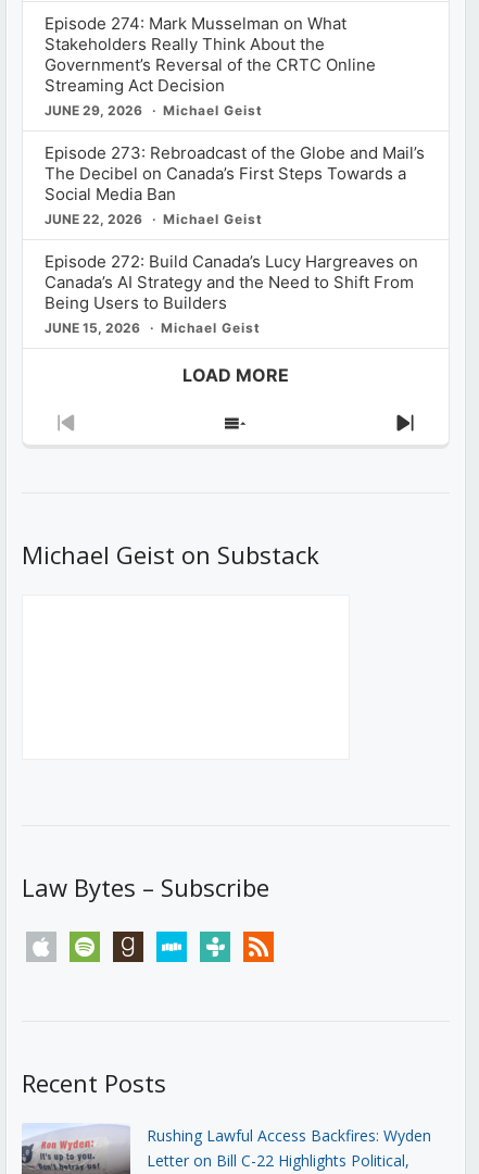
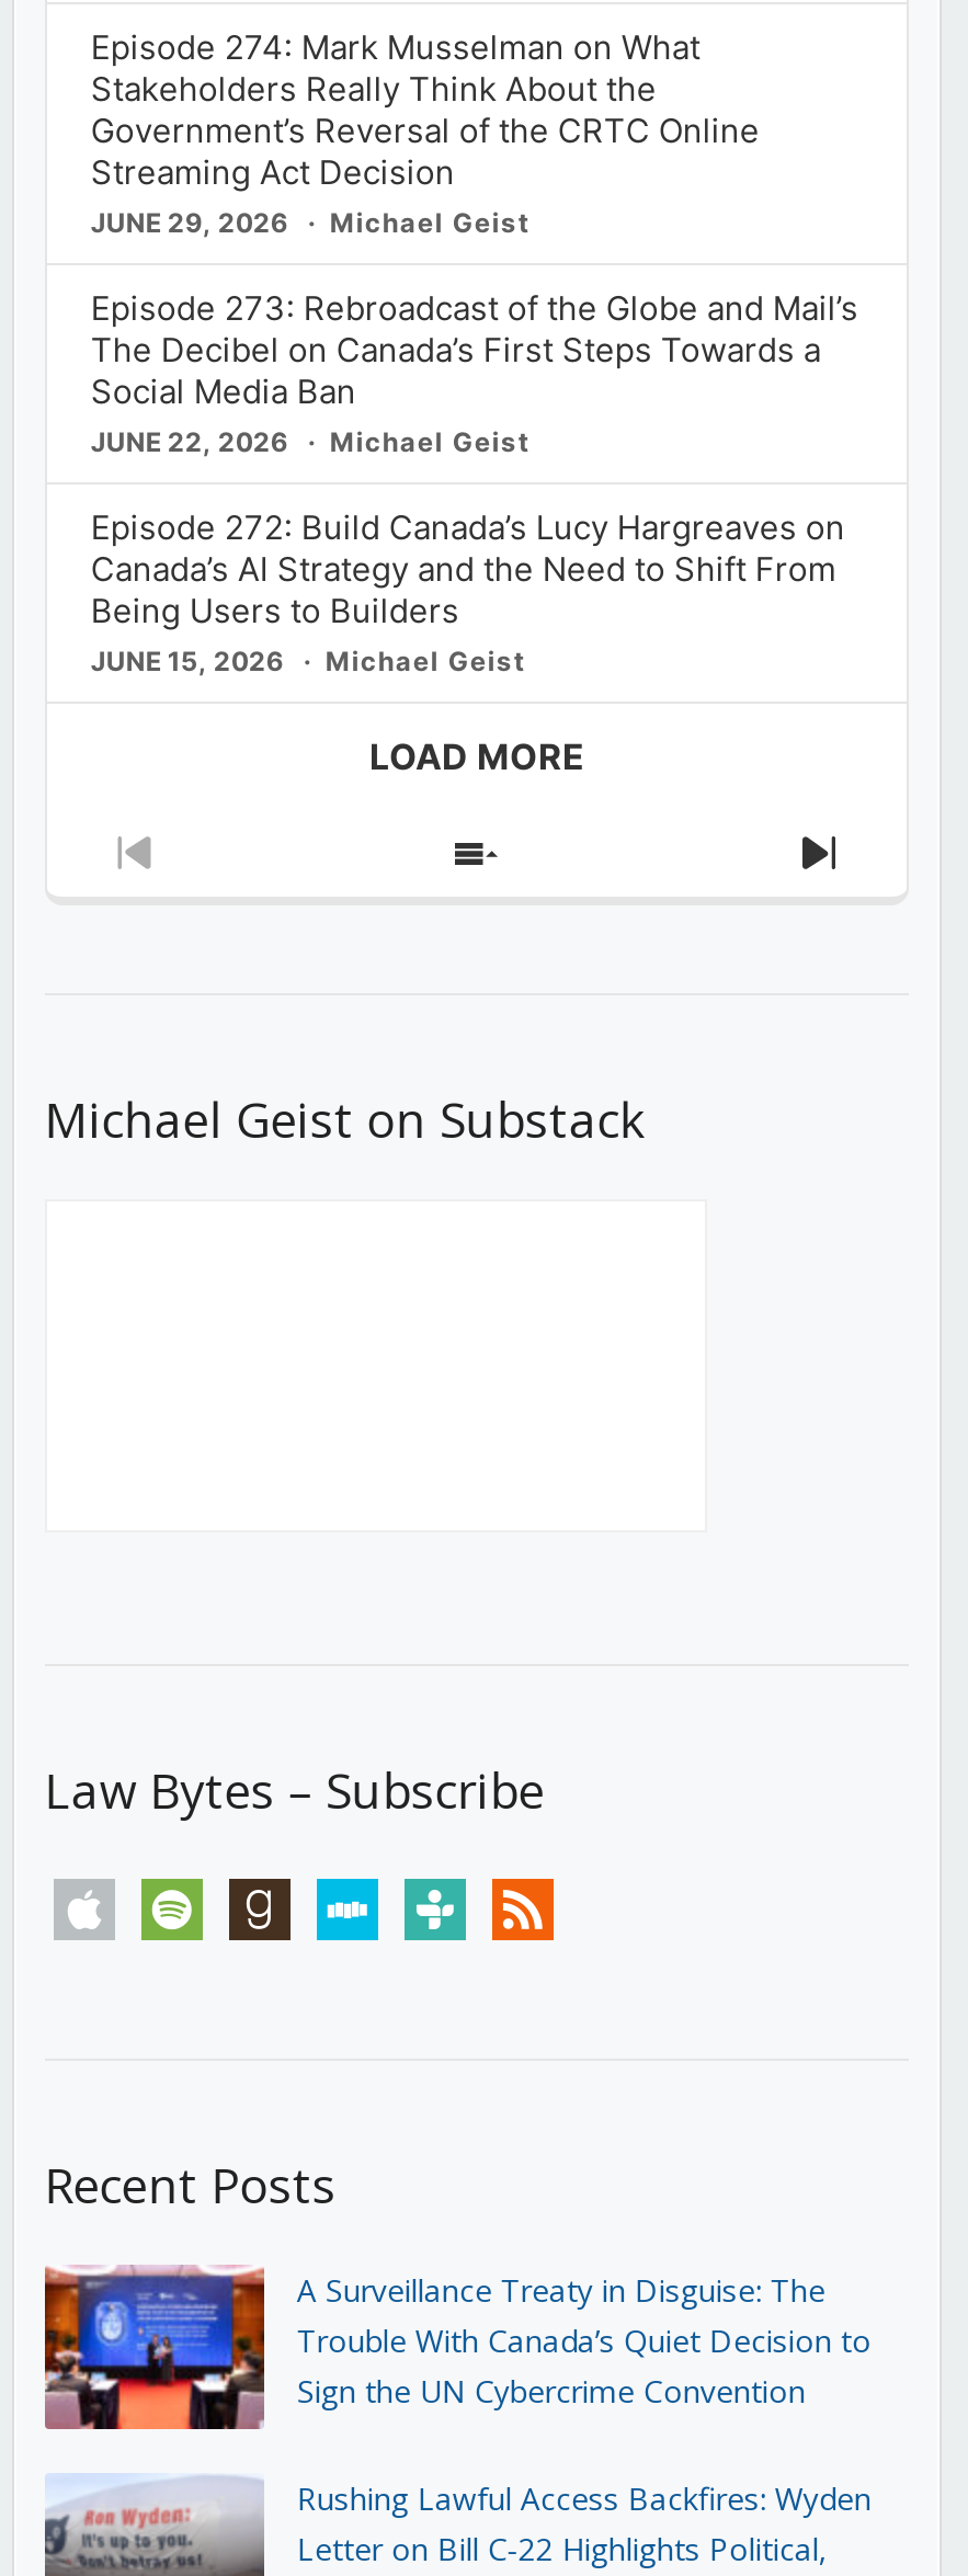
none -> [43,2265,871,2431] [image] | A Surveillance Treaty in Disguise: The | Trouble With Canada’s Quiet Decision to | Sign the UN Cybercrime Convention

